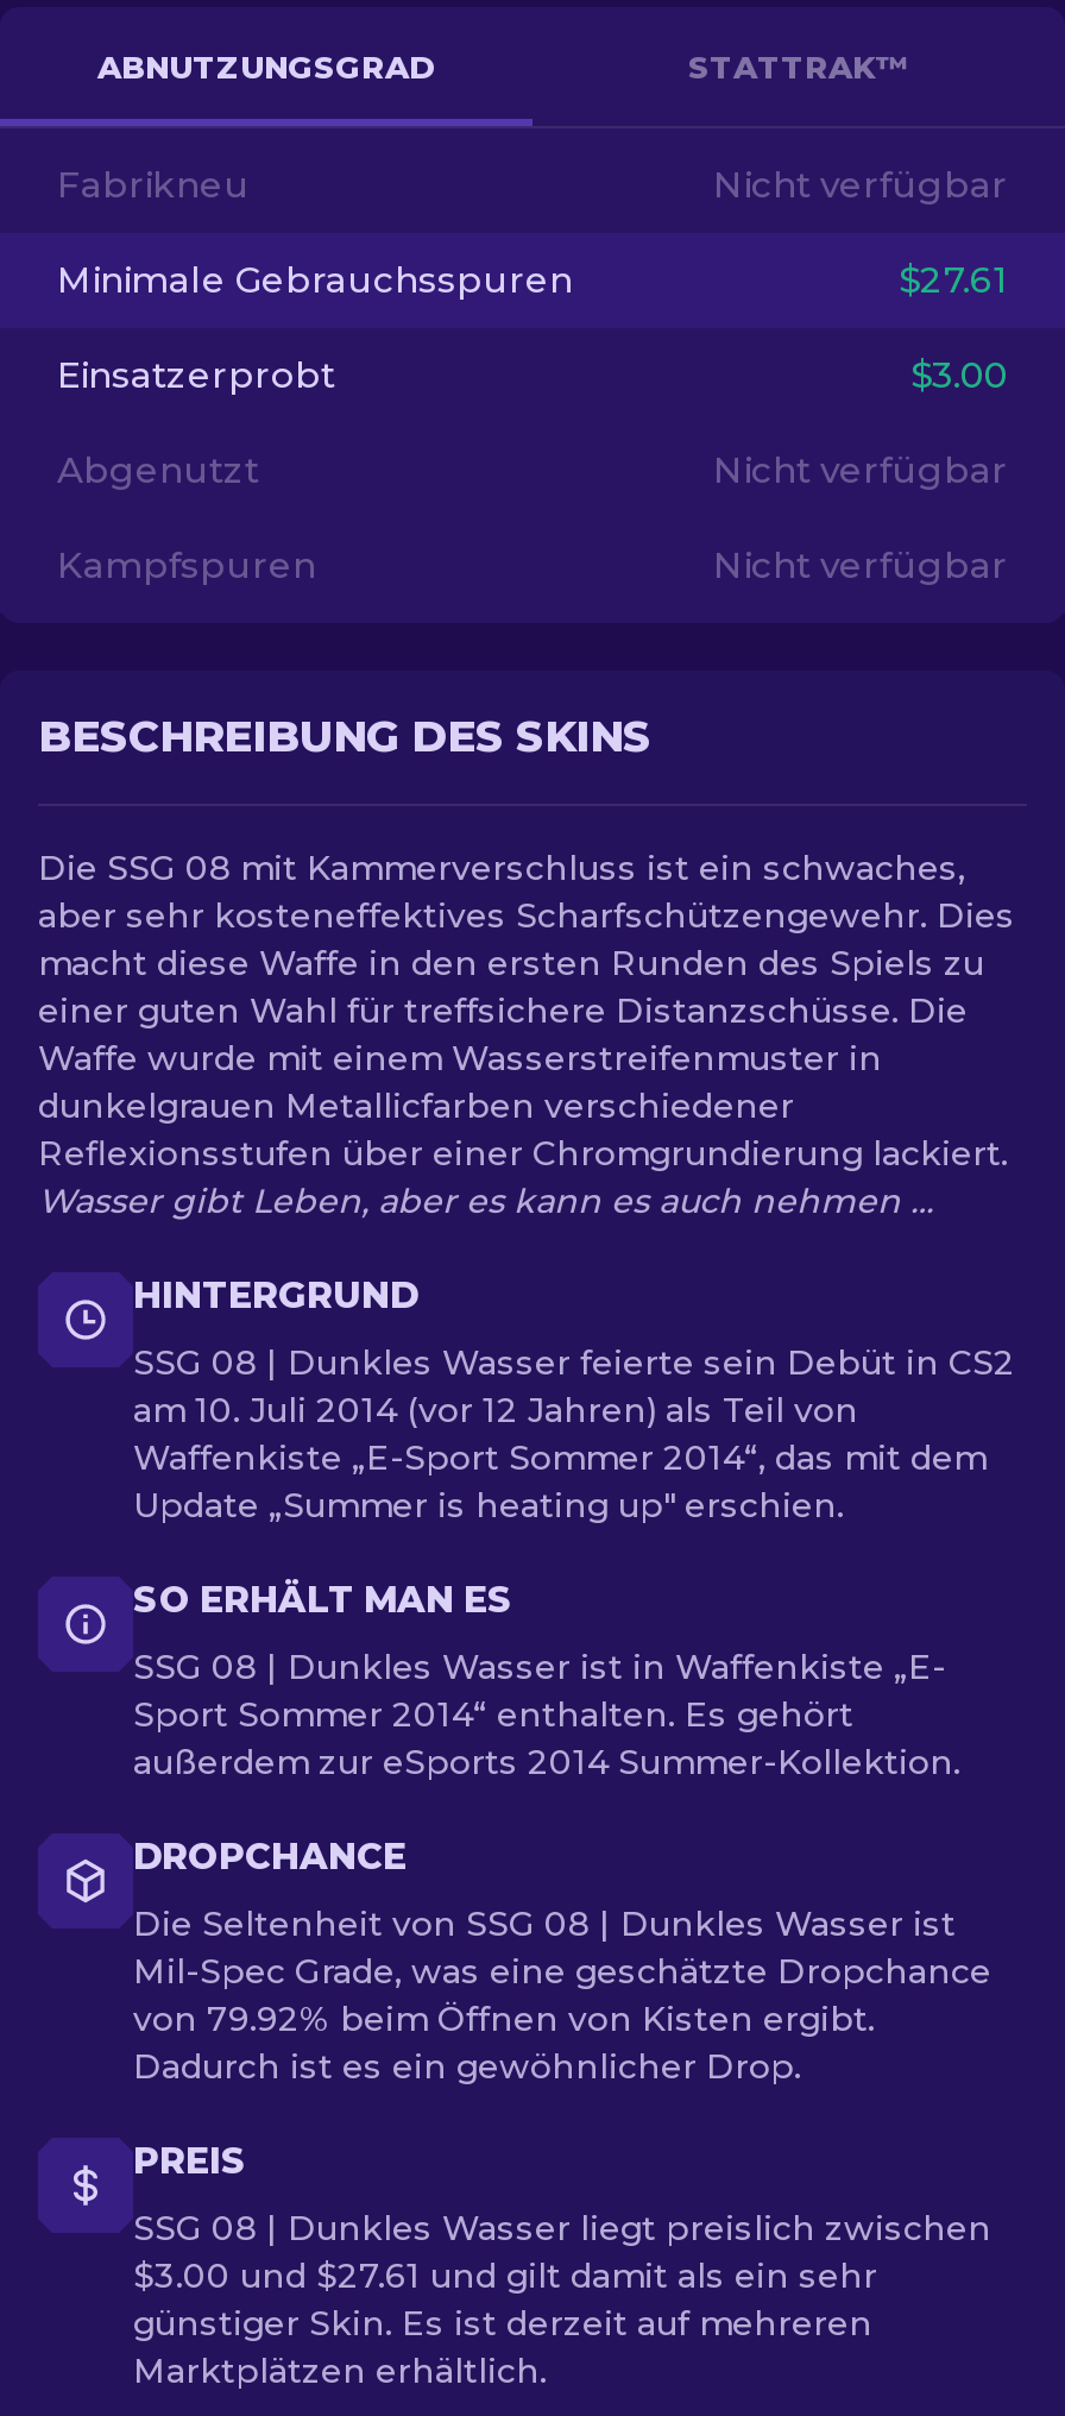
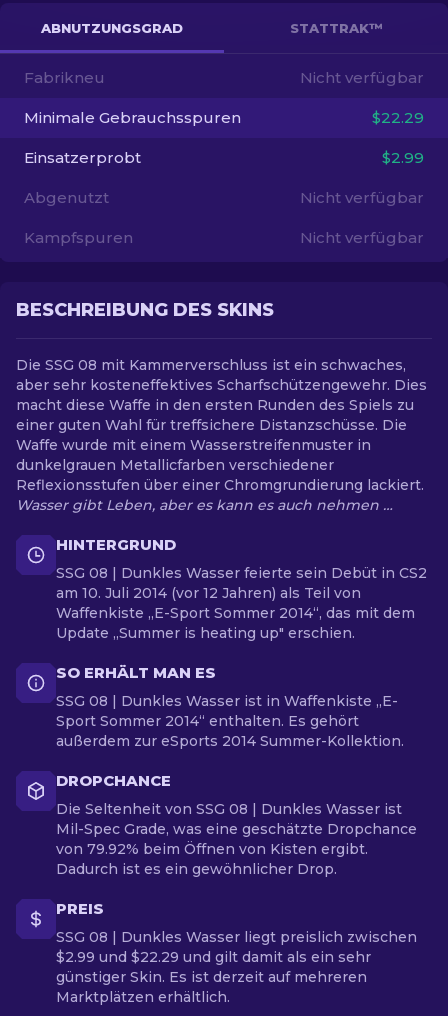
[899,257,1008,302] $27.61 -> [372,108,424,127] $22.29
[910,352,1008,397] $3.00 -> [382,148,424,167] $2.99
[133,2254,877,2297] $3.00 und $27.61 und gilt damit als ein sehr -> [56,948,371,966] $2.99 und $22.29 und gilt damit als ein sehr

